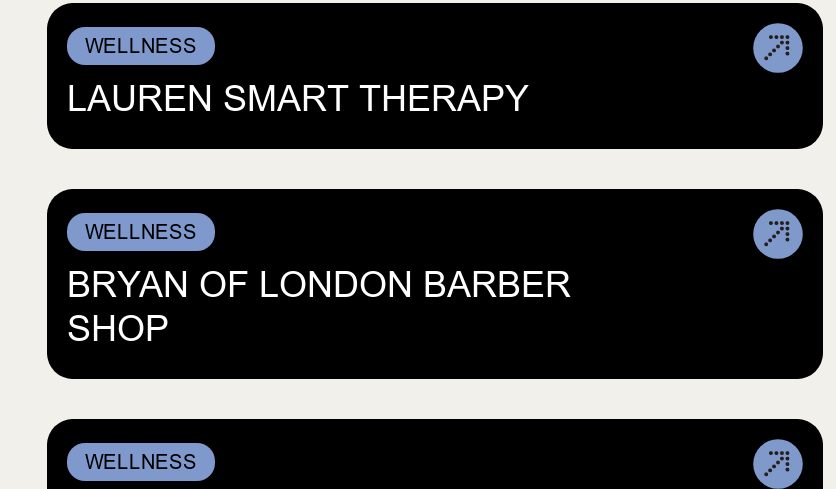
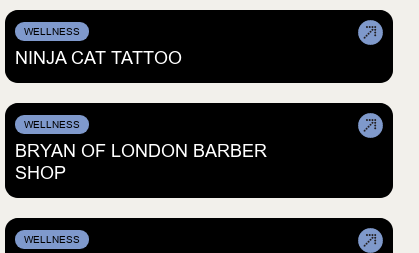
[67,77,529,119] LAUREN SMART THERAPY -> [15,47,182,68] NINJA CAT TATTOO

